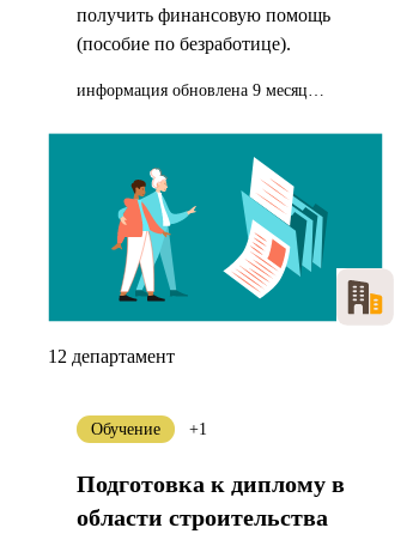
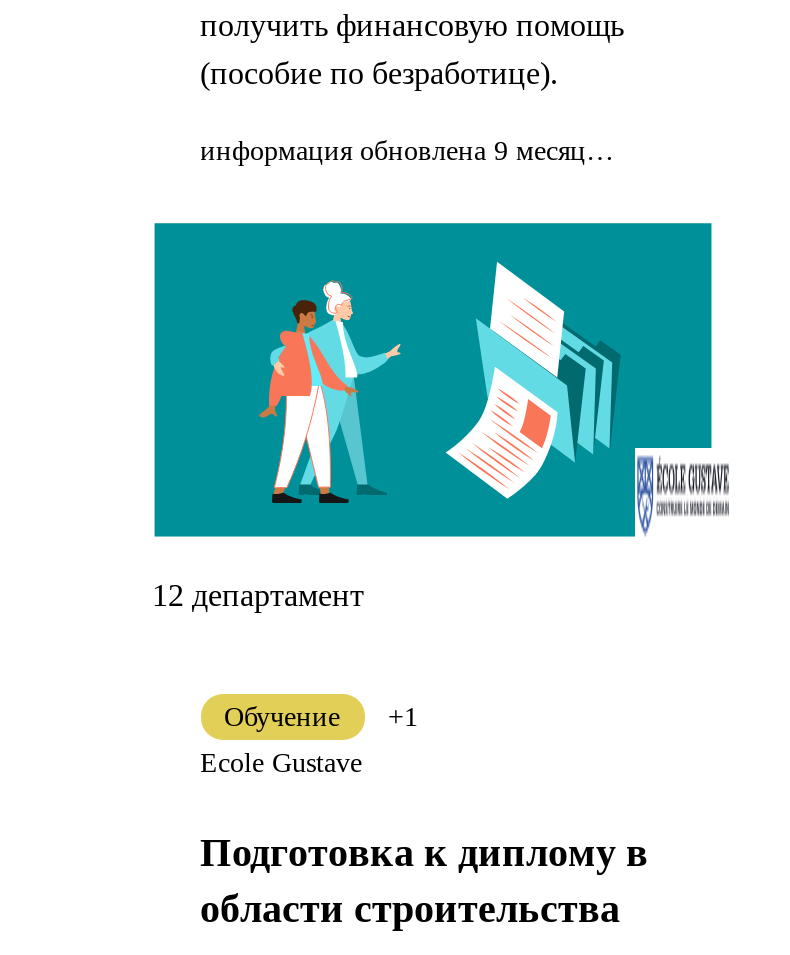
[336,274,391,317] [image] -> [635,456,729,534] [image]
none -> [200,748,362,778] Ecole Gustave

